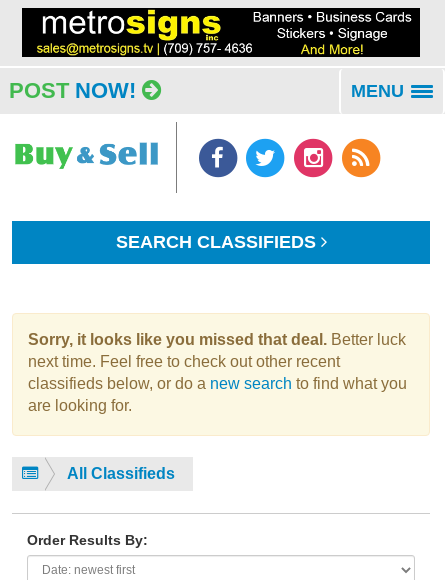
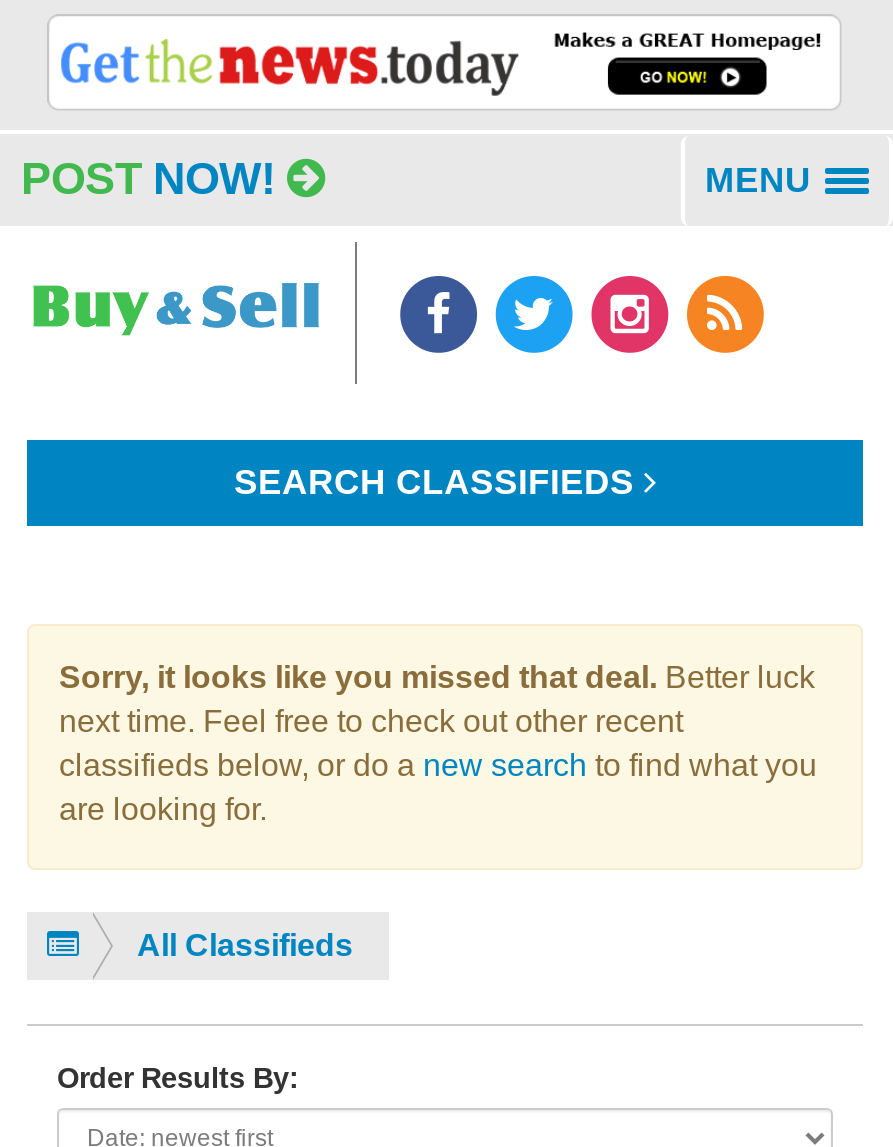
[21,7,421,58] [image] -> [47,14,843,112] [image]

